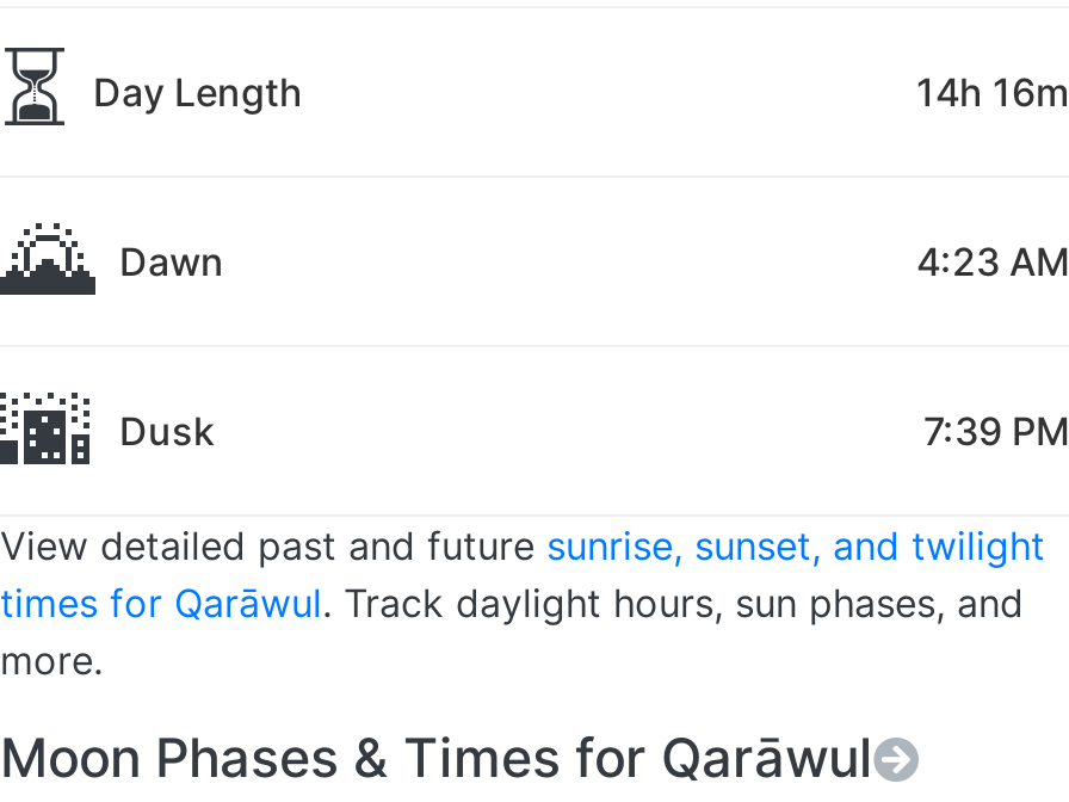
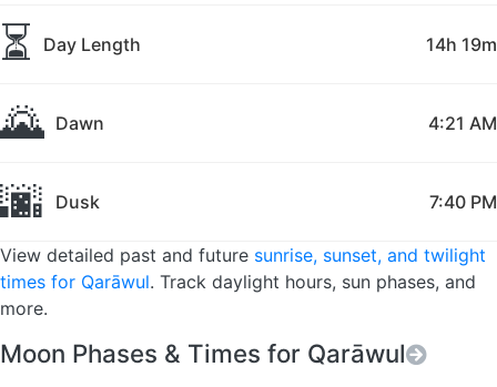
[916,69,1069,117] 14h 16m -> [426,34,497,56] 14h 19m
[916,238,1069,286] 4:23 AM -> [428,112,497,135] 4:21 AM
[923,408,1069,456] 7:39 PM -> [429,191,497,213] 7:40 PM

